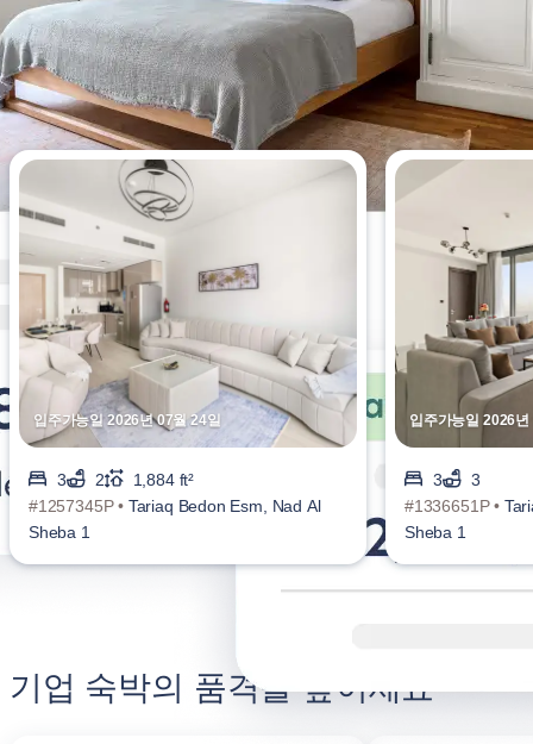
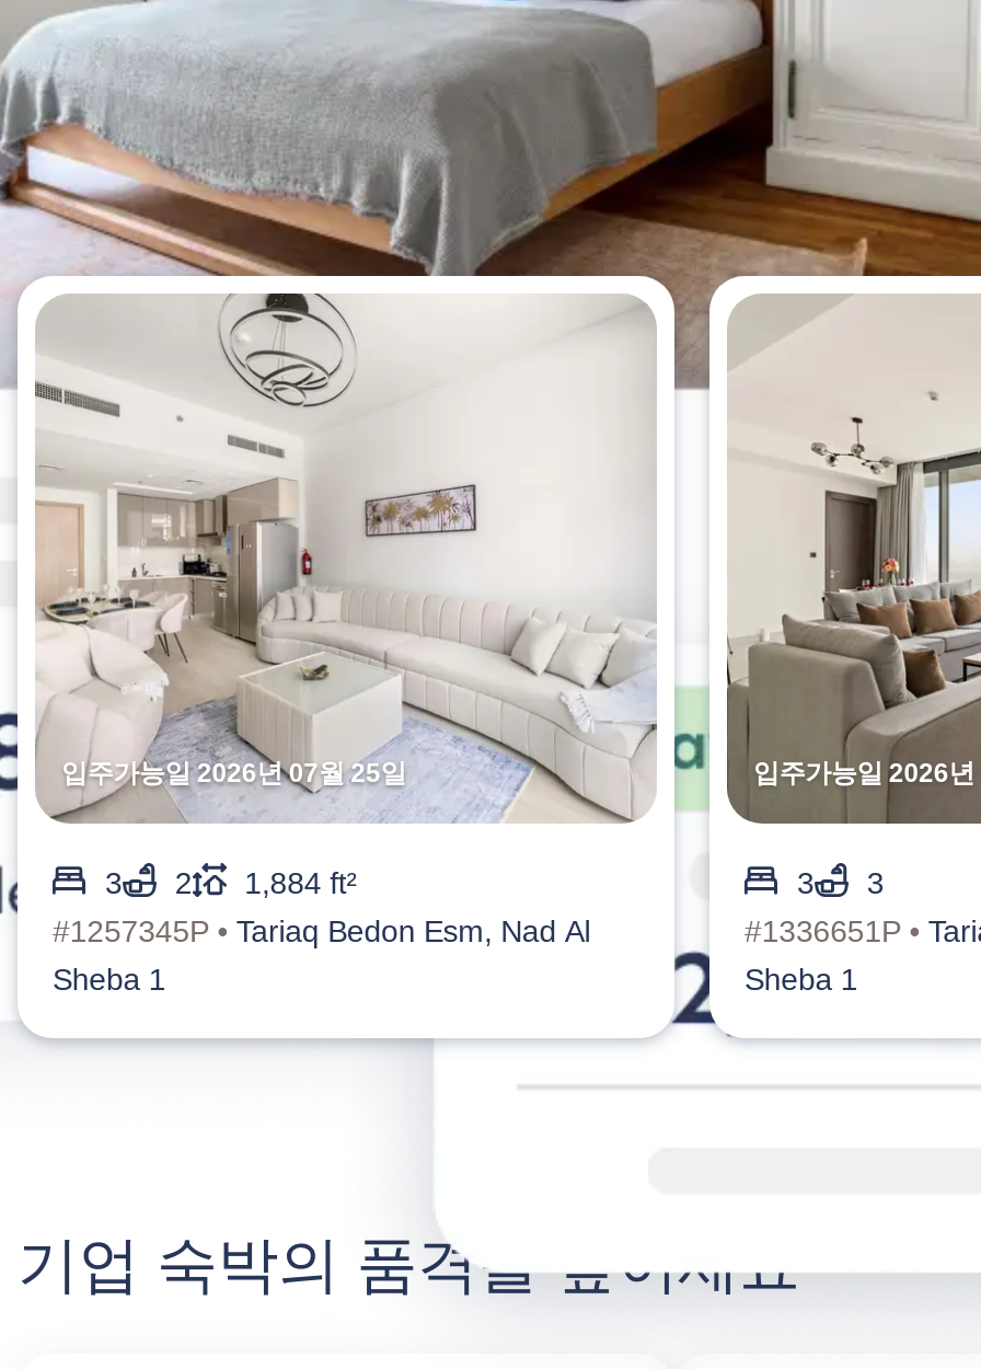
[33,412,221,429] 입주가능일 2026년 07월 24일 -> [61,758,406,789] 입주가능일 2026년 07월 25일

